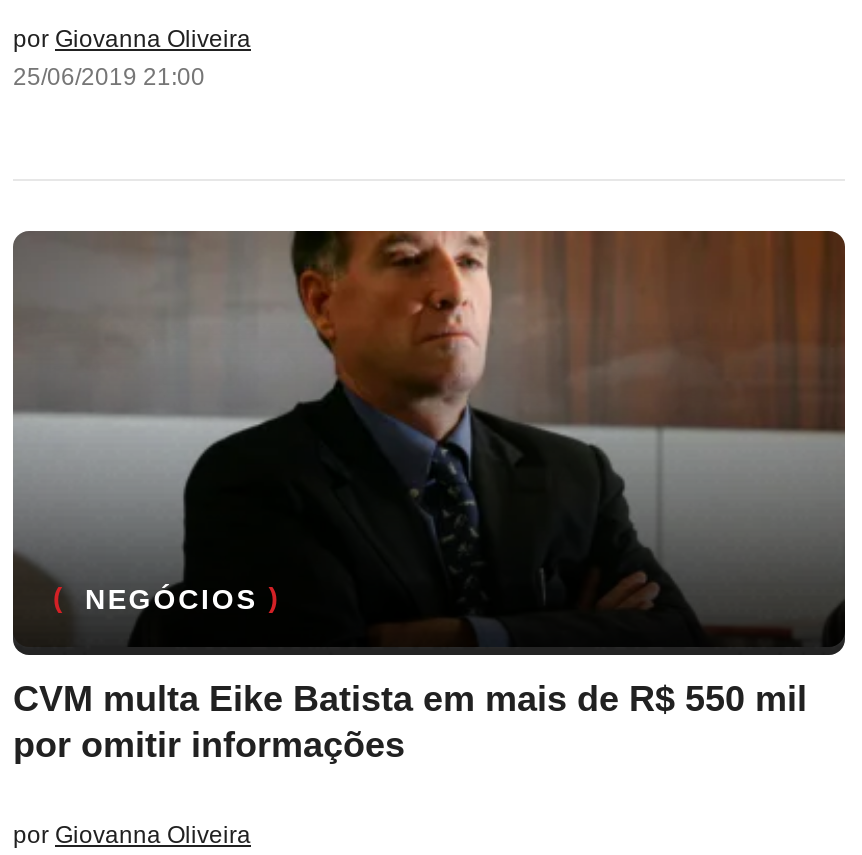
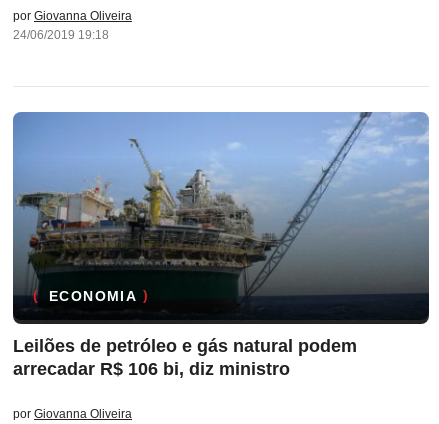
[13,63,205,91] 25/06/2019 21:00 -> [13,28,109,42] 24/06/2019 19:18
[11,229,847,643] [image] | NEGÓCIOS -> [12,111,429,319] [image] | ECONOMIA
[13,679,807,765] CVM multa Eike Batista em mais de R$ 550 mil | por omitir informações -> [13,336,357,379] Leilões de petróleo e gás natural podem | arrecadar R$ 106 bi, diz ministro

